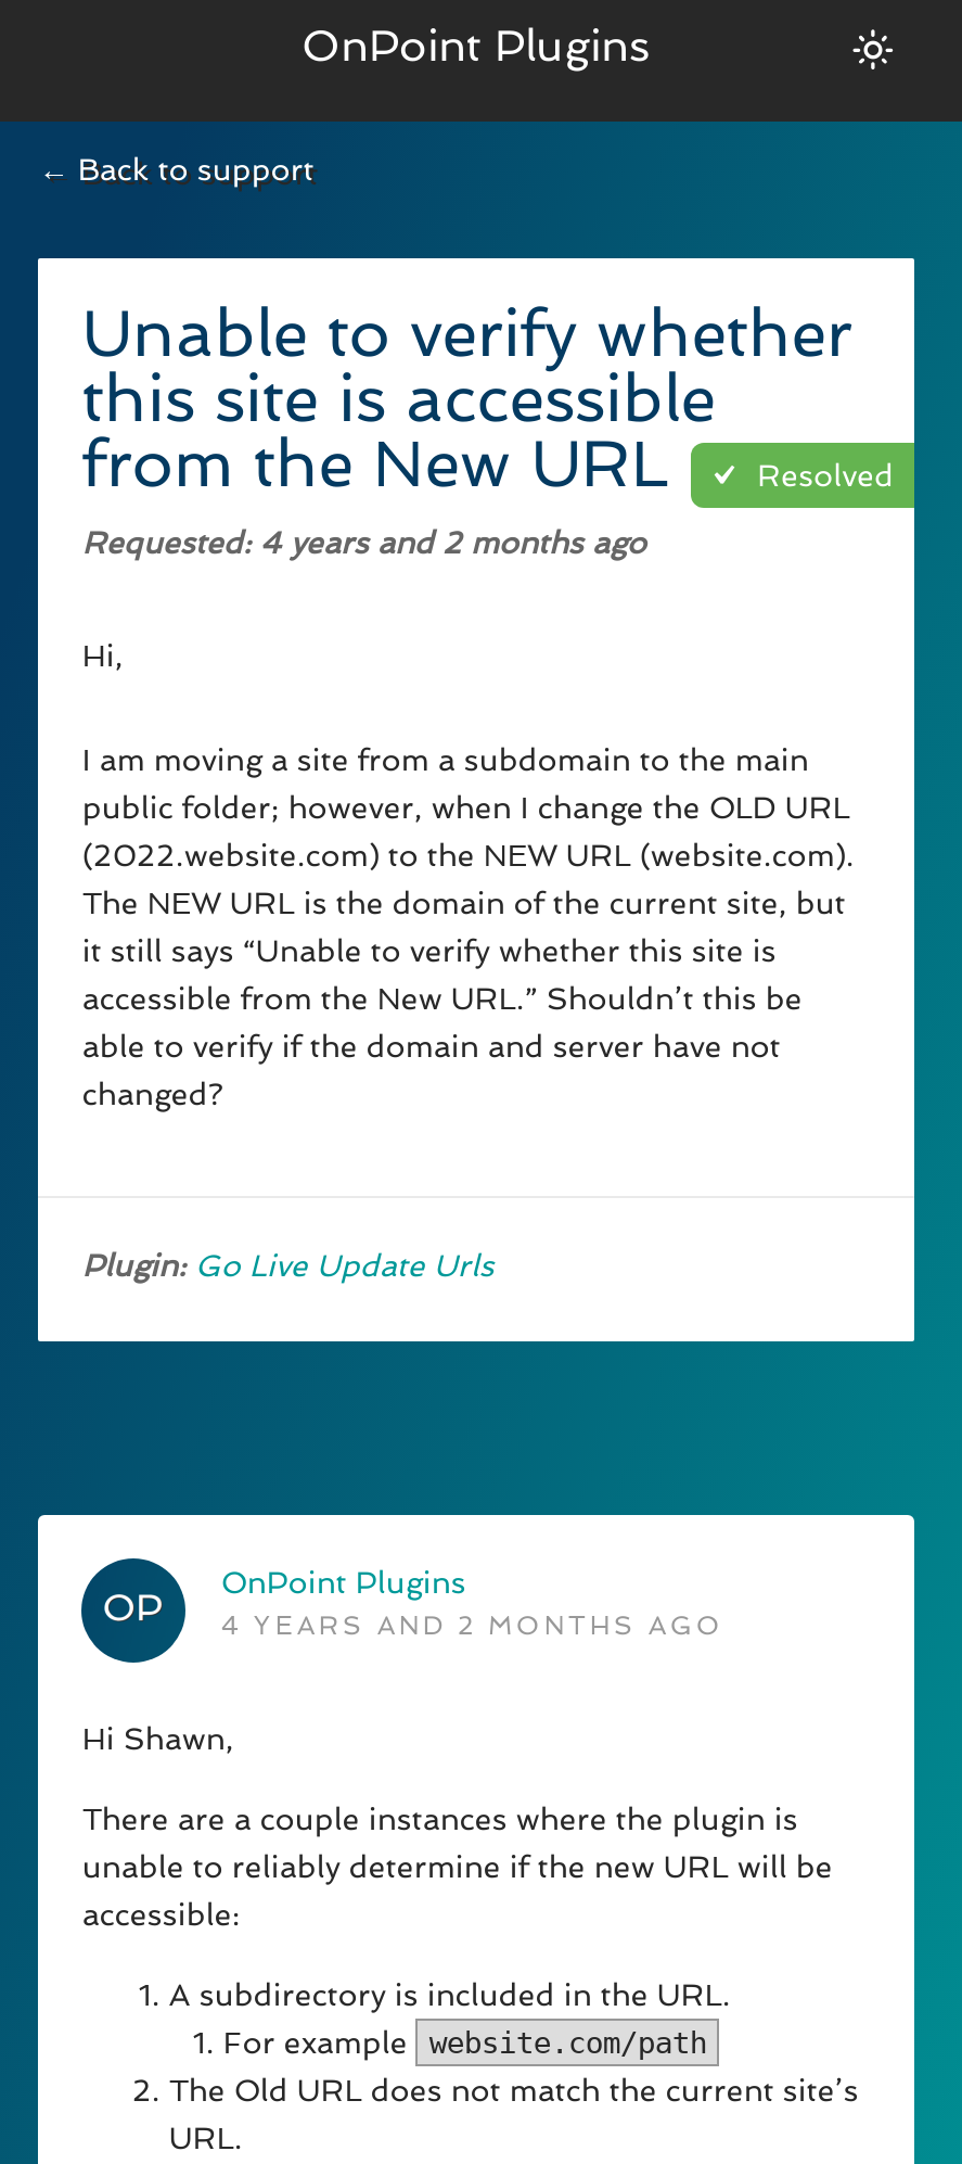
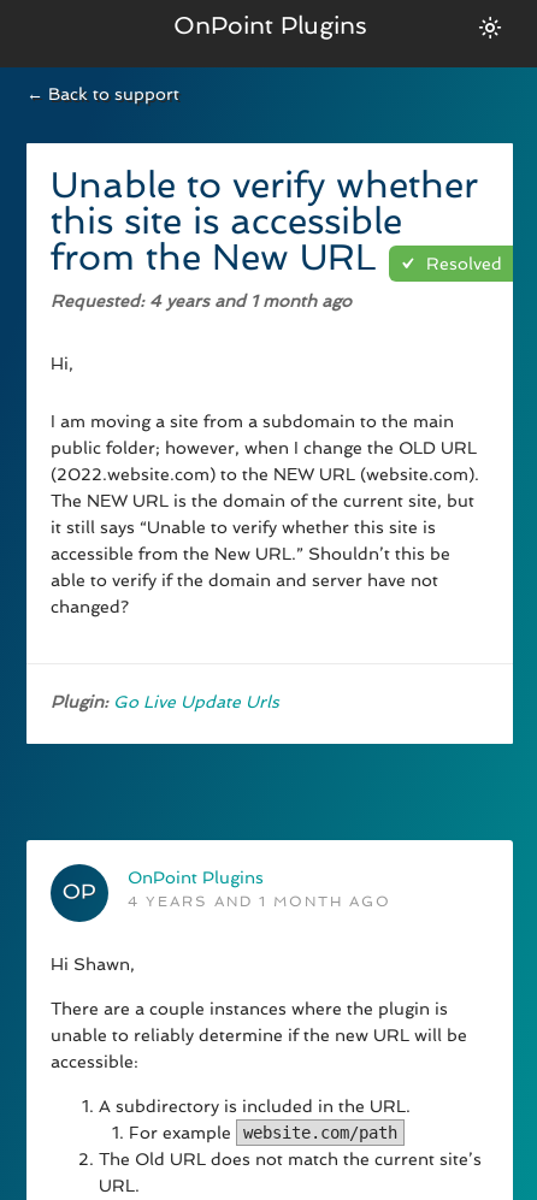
[82,526,646,560] Requested: 4 years and 2 months ago -> [51,292,352,311] Requested: 4 years and 1 month ago
[221,1611,724,1641] 4 YEARS AND 2 MONTHS AGO -> [128,893,392,910] 4 YEARS AND 1 MONTH AGO

